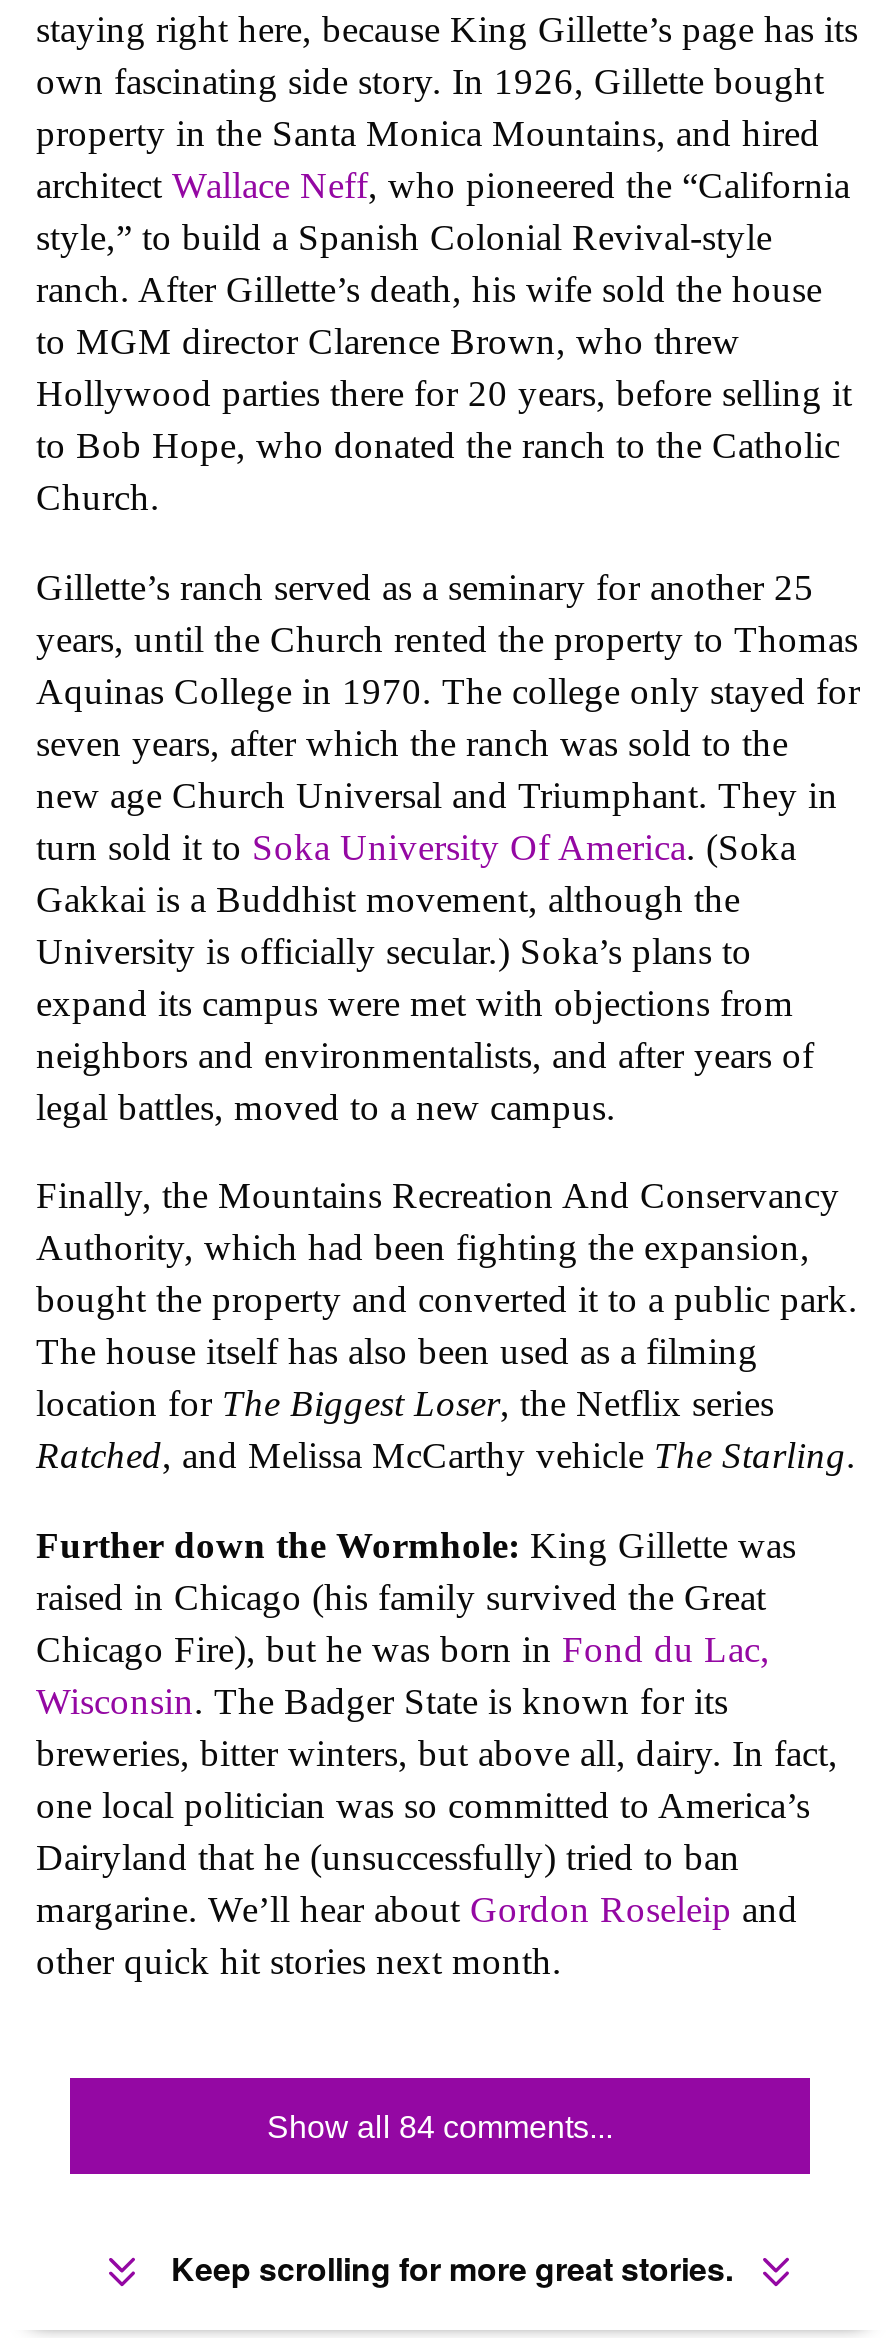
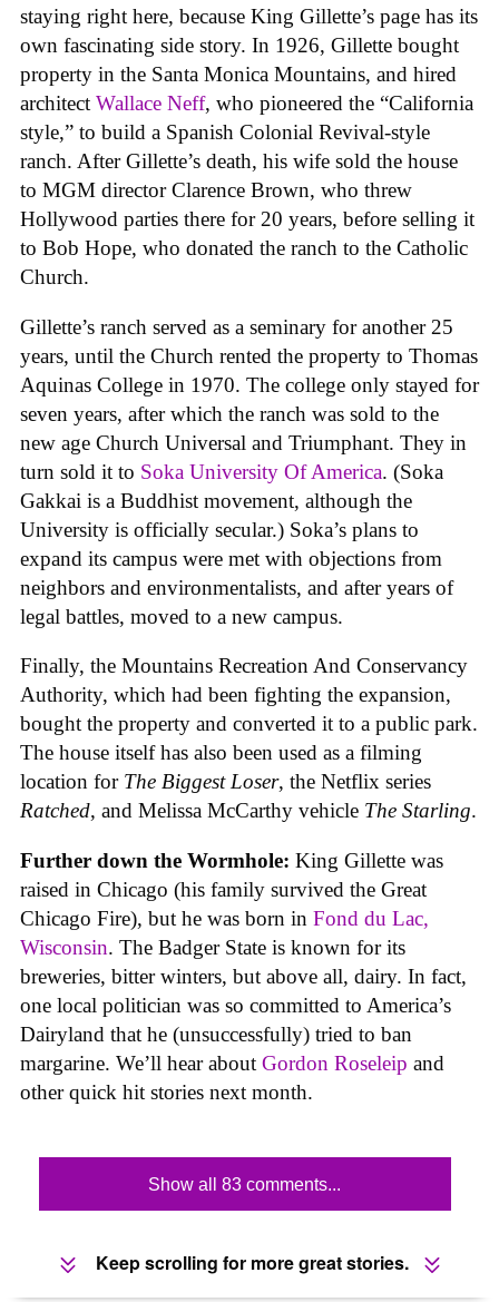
[267,2109,613,2143] Show all 84 comments... -> [149,1174,341,1193] Show all 83 comments...

